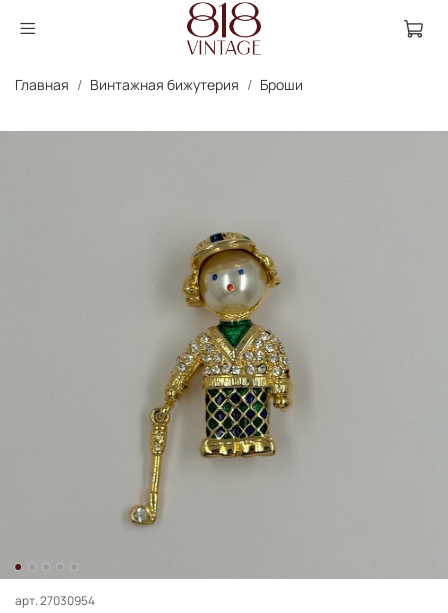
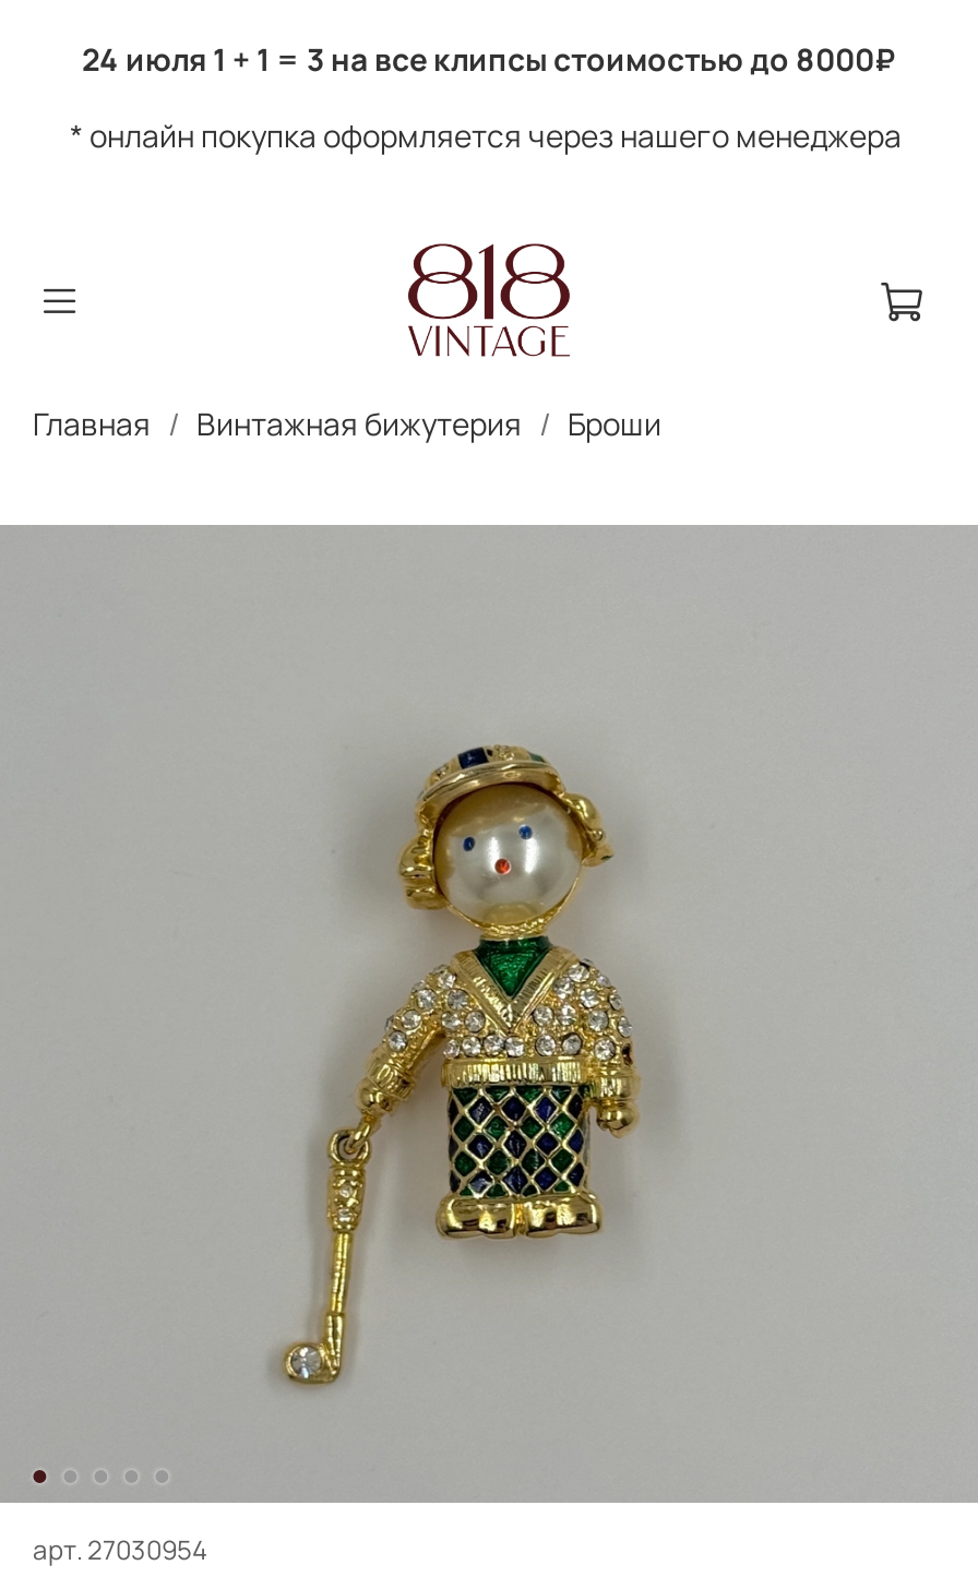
none -> [70,38,908,156] 24 июля 1 + 1 = 3 на все клипсы стоимостью до 8000₽ | * онлайн покупка оформляется через нашего менеджера

